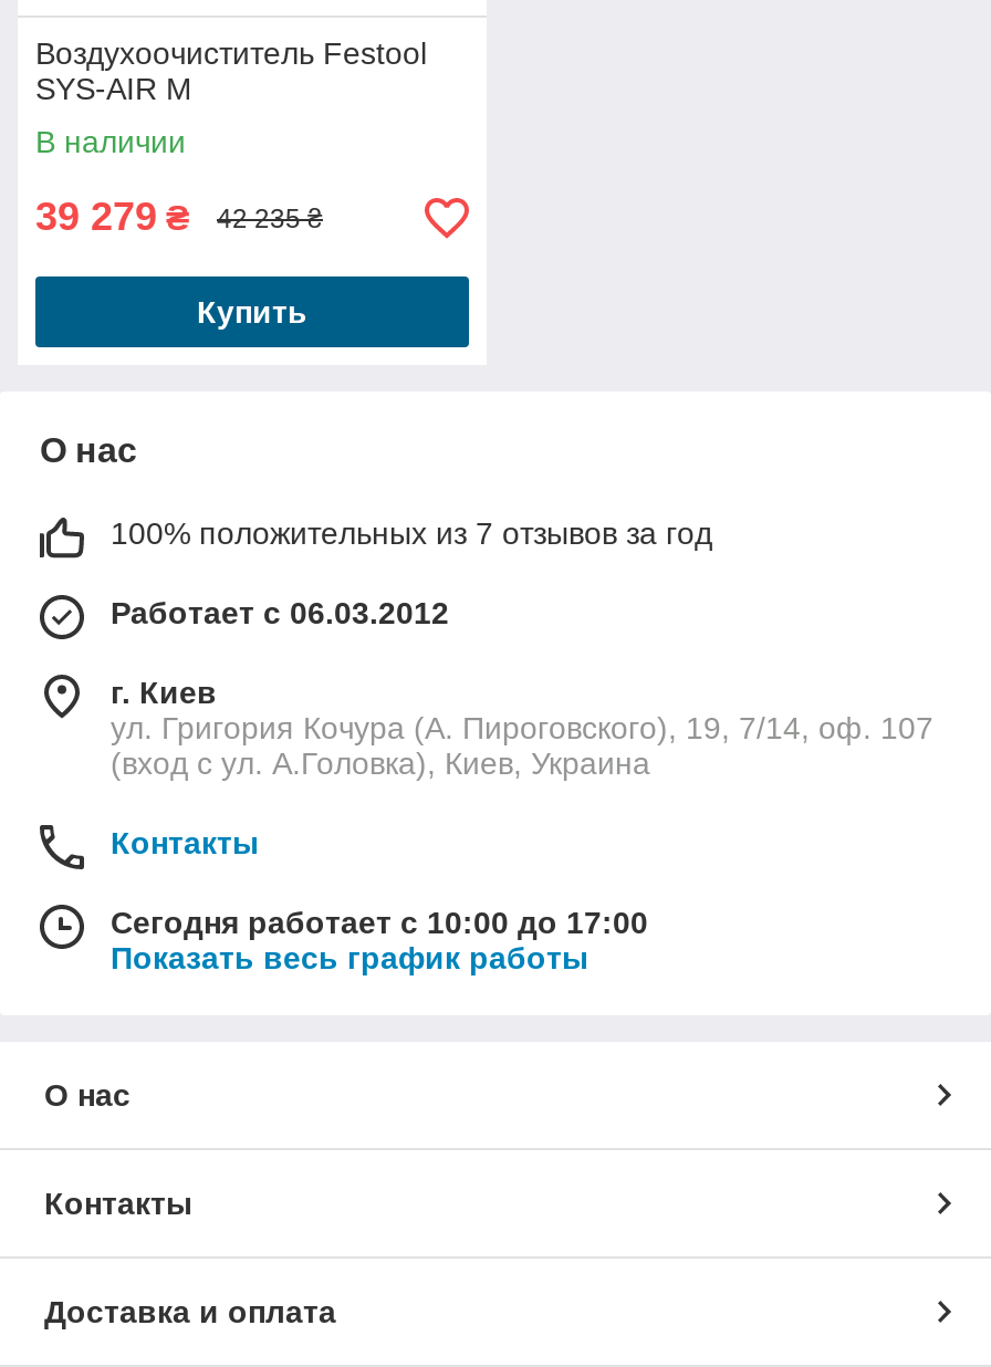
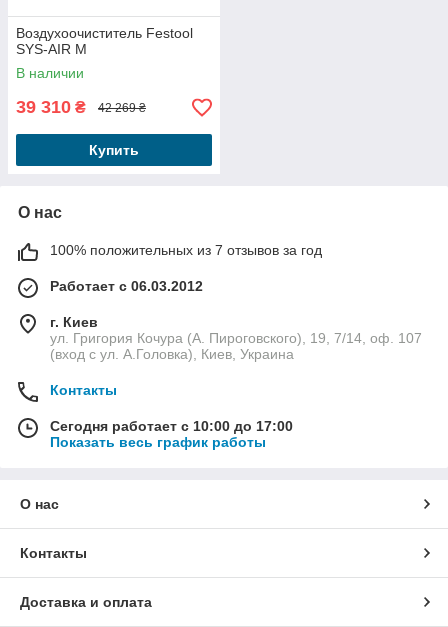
[35,196,190,240] 39 279 ₴ -> [16,97,86,117] 39 310 ₴
[217,203,323,234] 42 235 ₴ -> [98,101,146,115] 42 269 ₴

